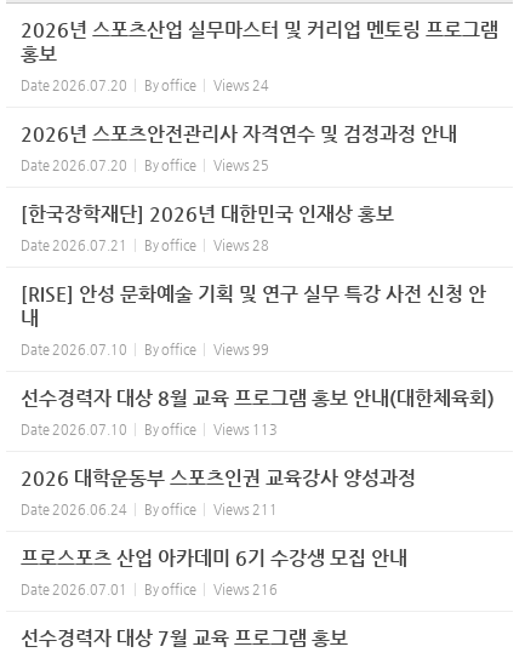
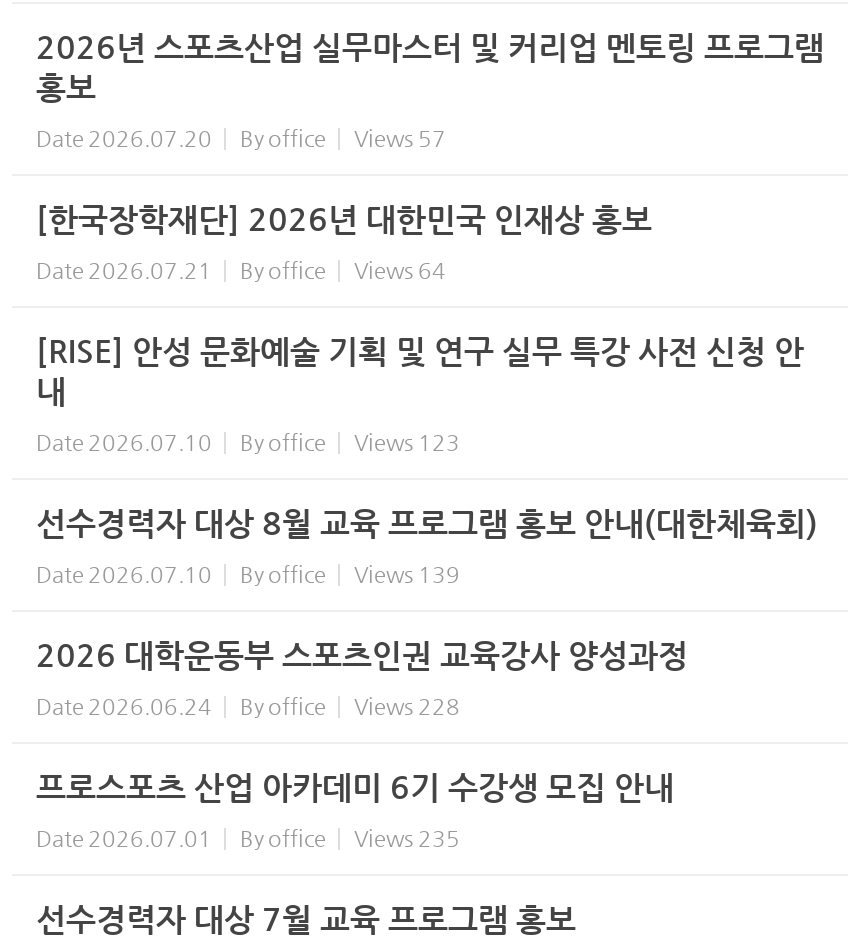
[21,78,457,173] Views 24 | 2026년 스포츠안전관리사 자격연수 및 검정과정 안내 | Date 2026.07.20 | By office | Views 25 -> [354,126,446,152] Views 57
[21,238,269,253] Date 2026.07.21 By office Views 28 -> [36,258,446,284] Date 2026.07.21 By office Views 64
[21,342,269,357] Date 2026.07.10 By office Views 99 -> [36,430,460,456] Date 2026.07.10 By office Views 123
[21,422,278,437] Date 2026.07.10 By office Views 113 -> [36,562,460,588] Date 2026.07.10 By office Views 139
[21,502,278,517] Date 2026.06.24 By office Views 211 -> [36,694,460,720] Date 2026.06.24 By office Views 228
[21,582,278,597] Date 2026.07.01 By office Views 216 -> [36,826,460,852] Date 2026.07.01 By office Views 235

